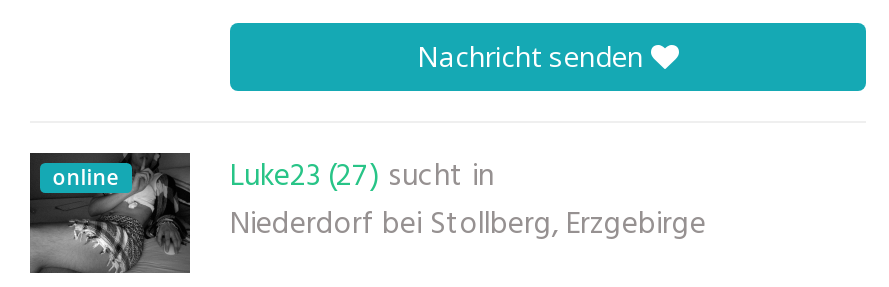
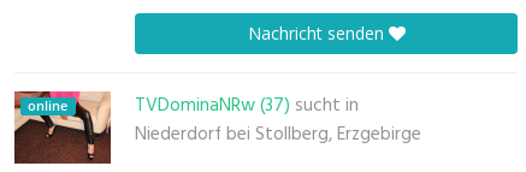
[28,151,494,273] [image] | Luke23 (27) sucht in -> [13,90,359,164] [image] | TVDominaNRw (37) sucht in

